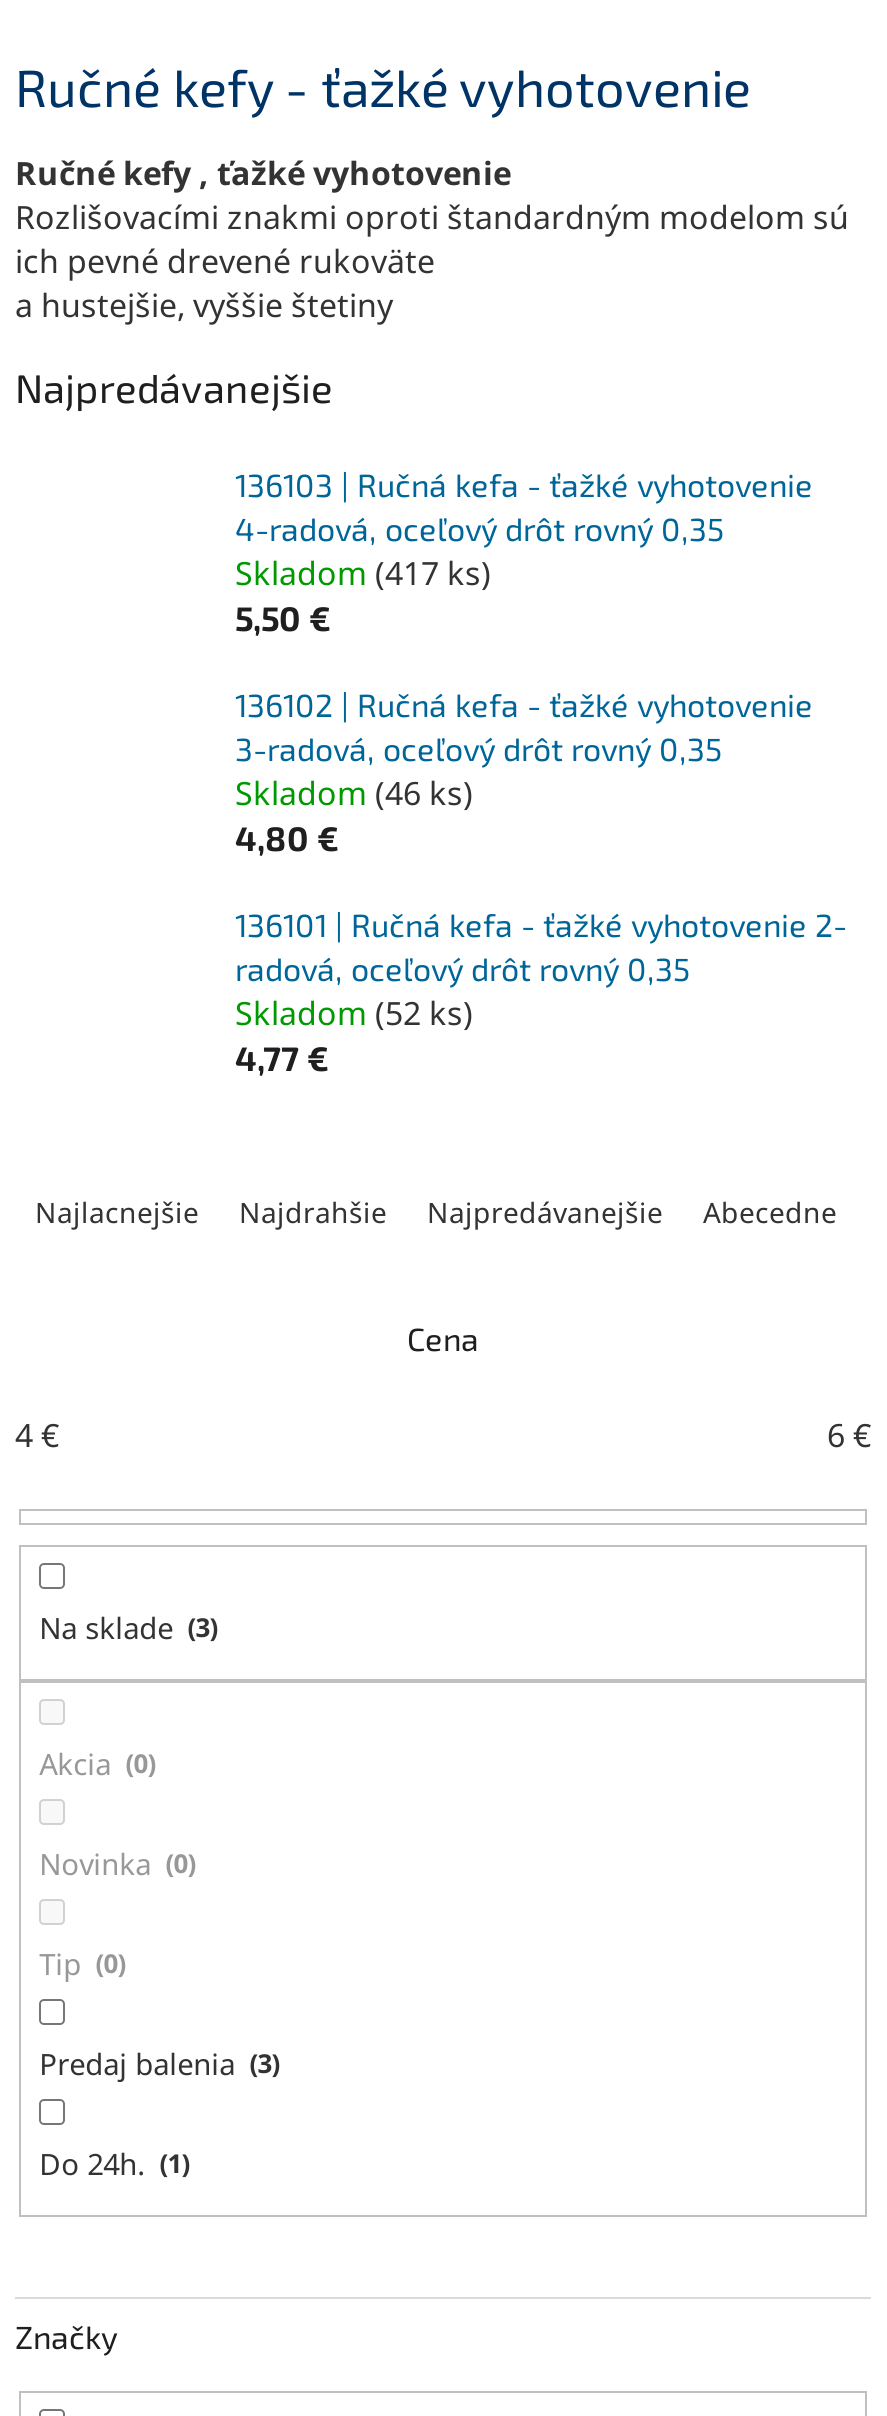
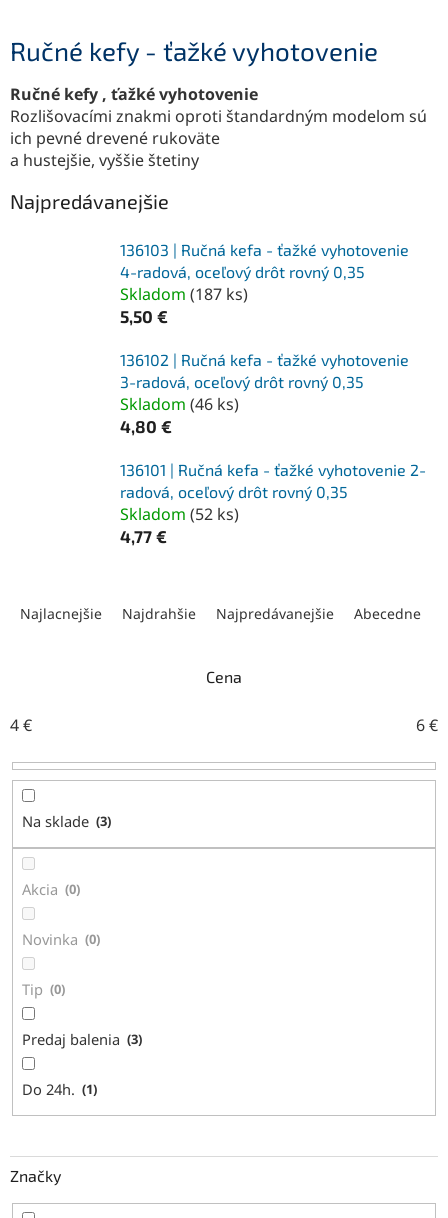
[235,551,491,595] Skladom (417 ks) -> [120,283,248,305] Skladom (187 ks)

